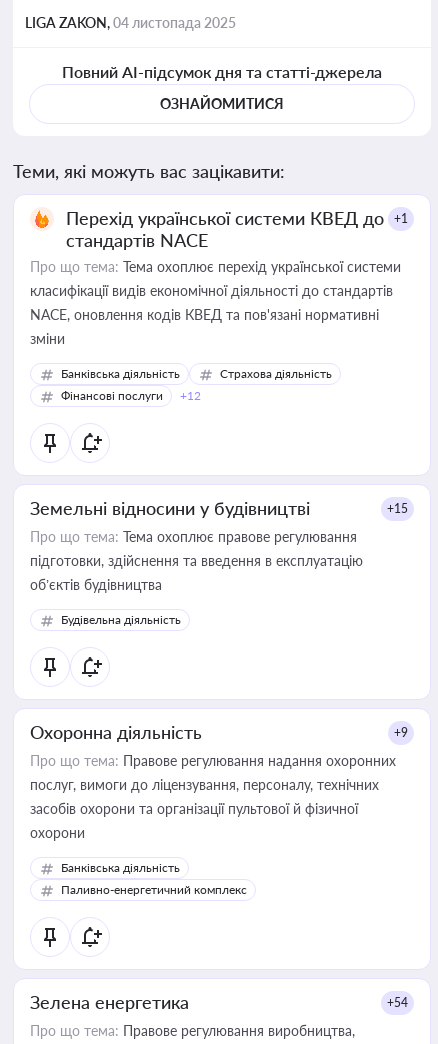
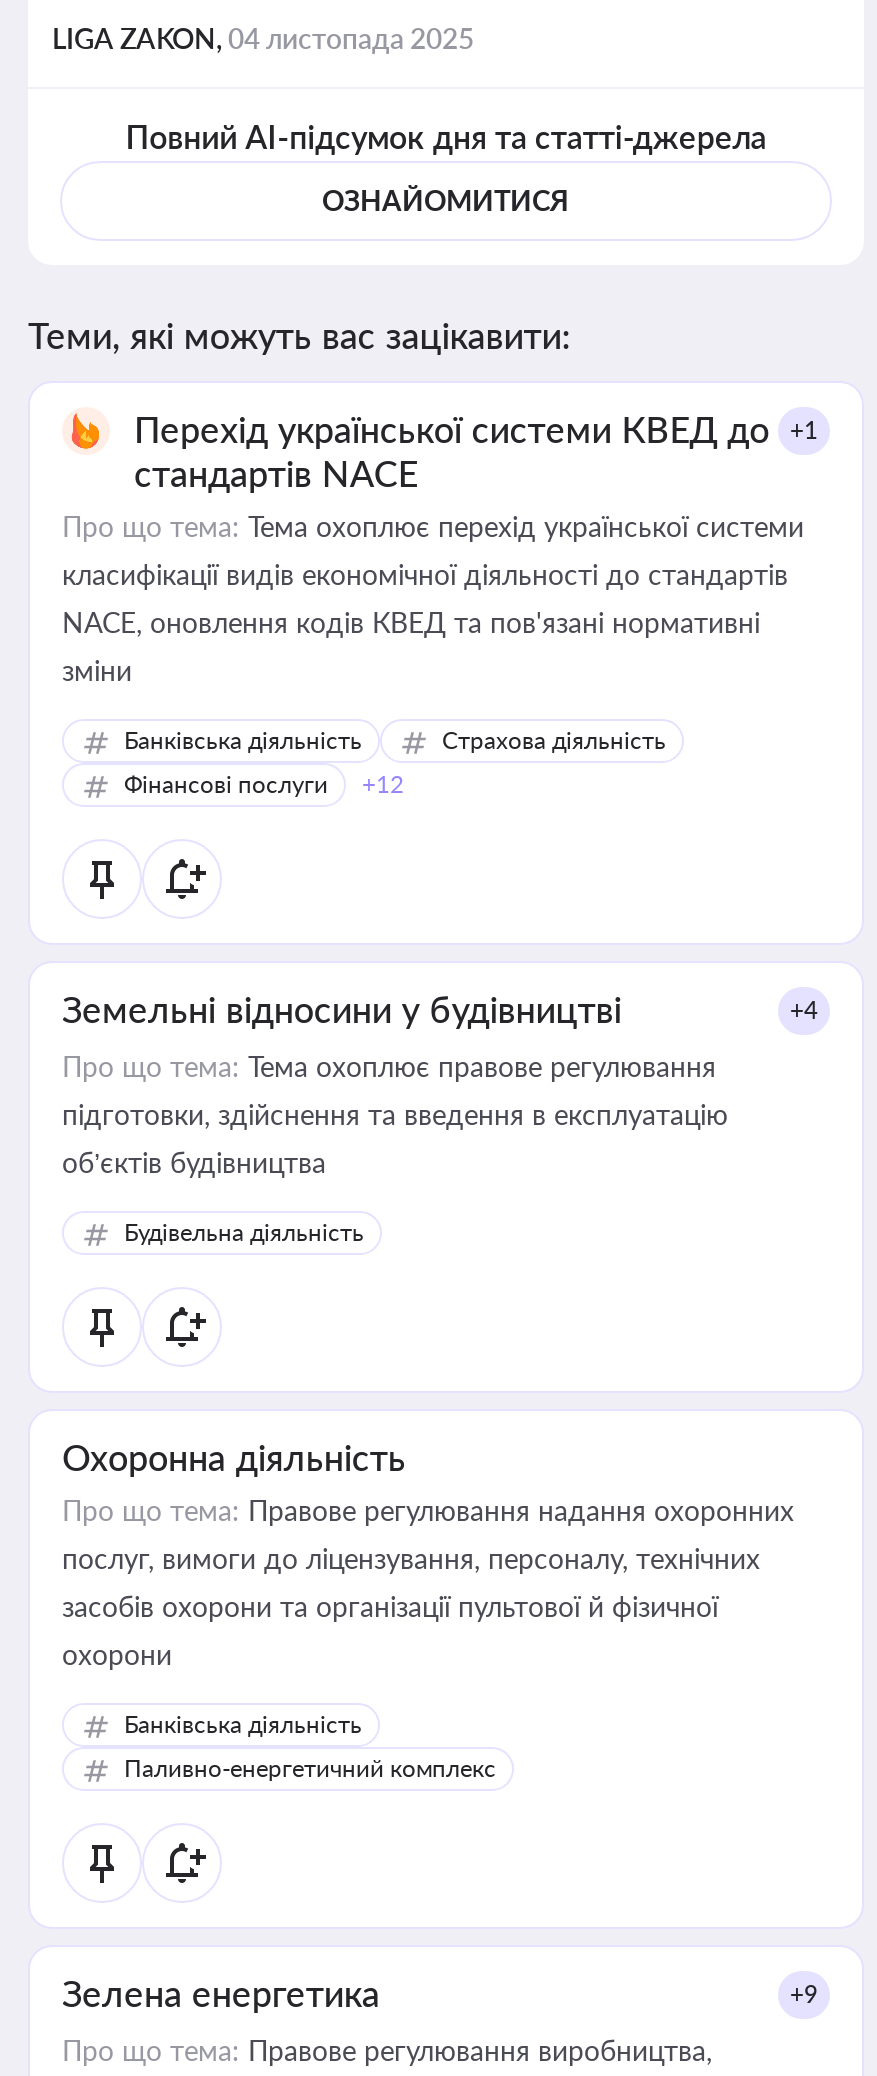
[387,501,408,516] +15 -> [790,995,818,1025] +4
[394,725,408,740] +9 -> none
[387,995,408,1010] +54 -> [790,1979,818,2009] +9

